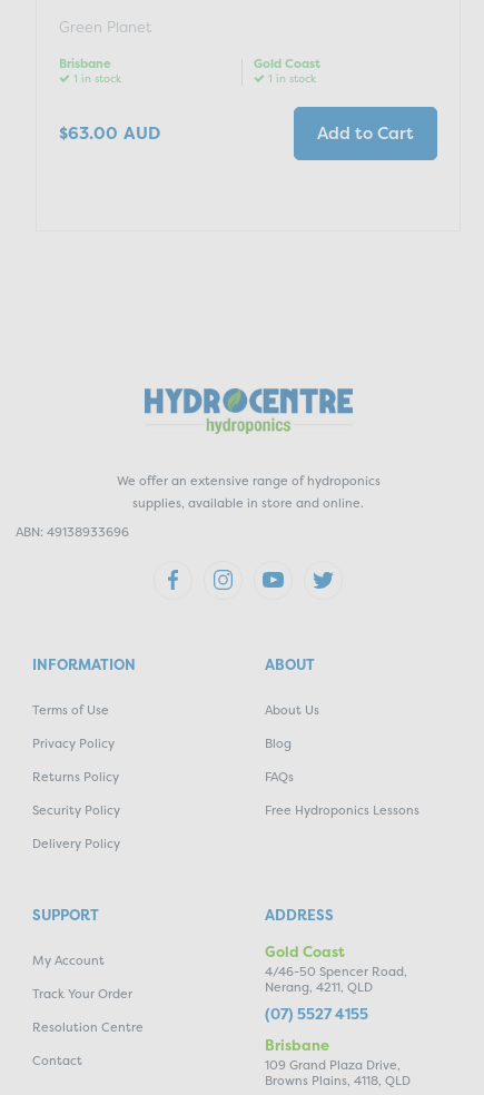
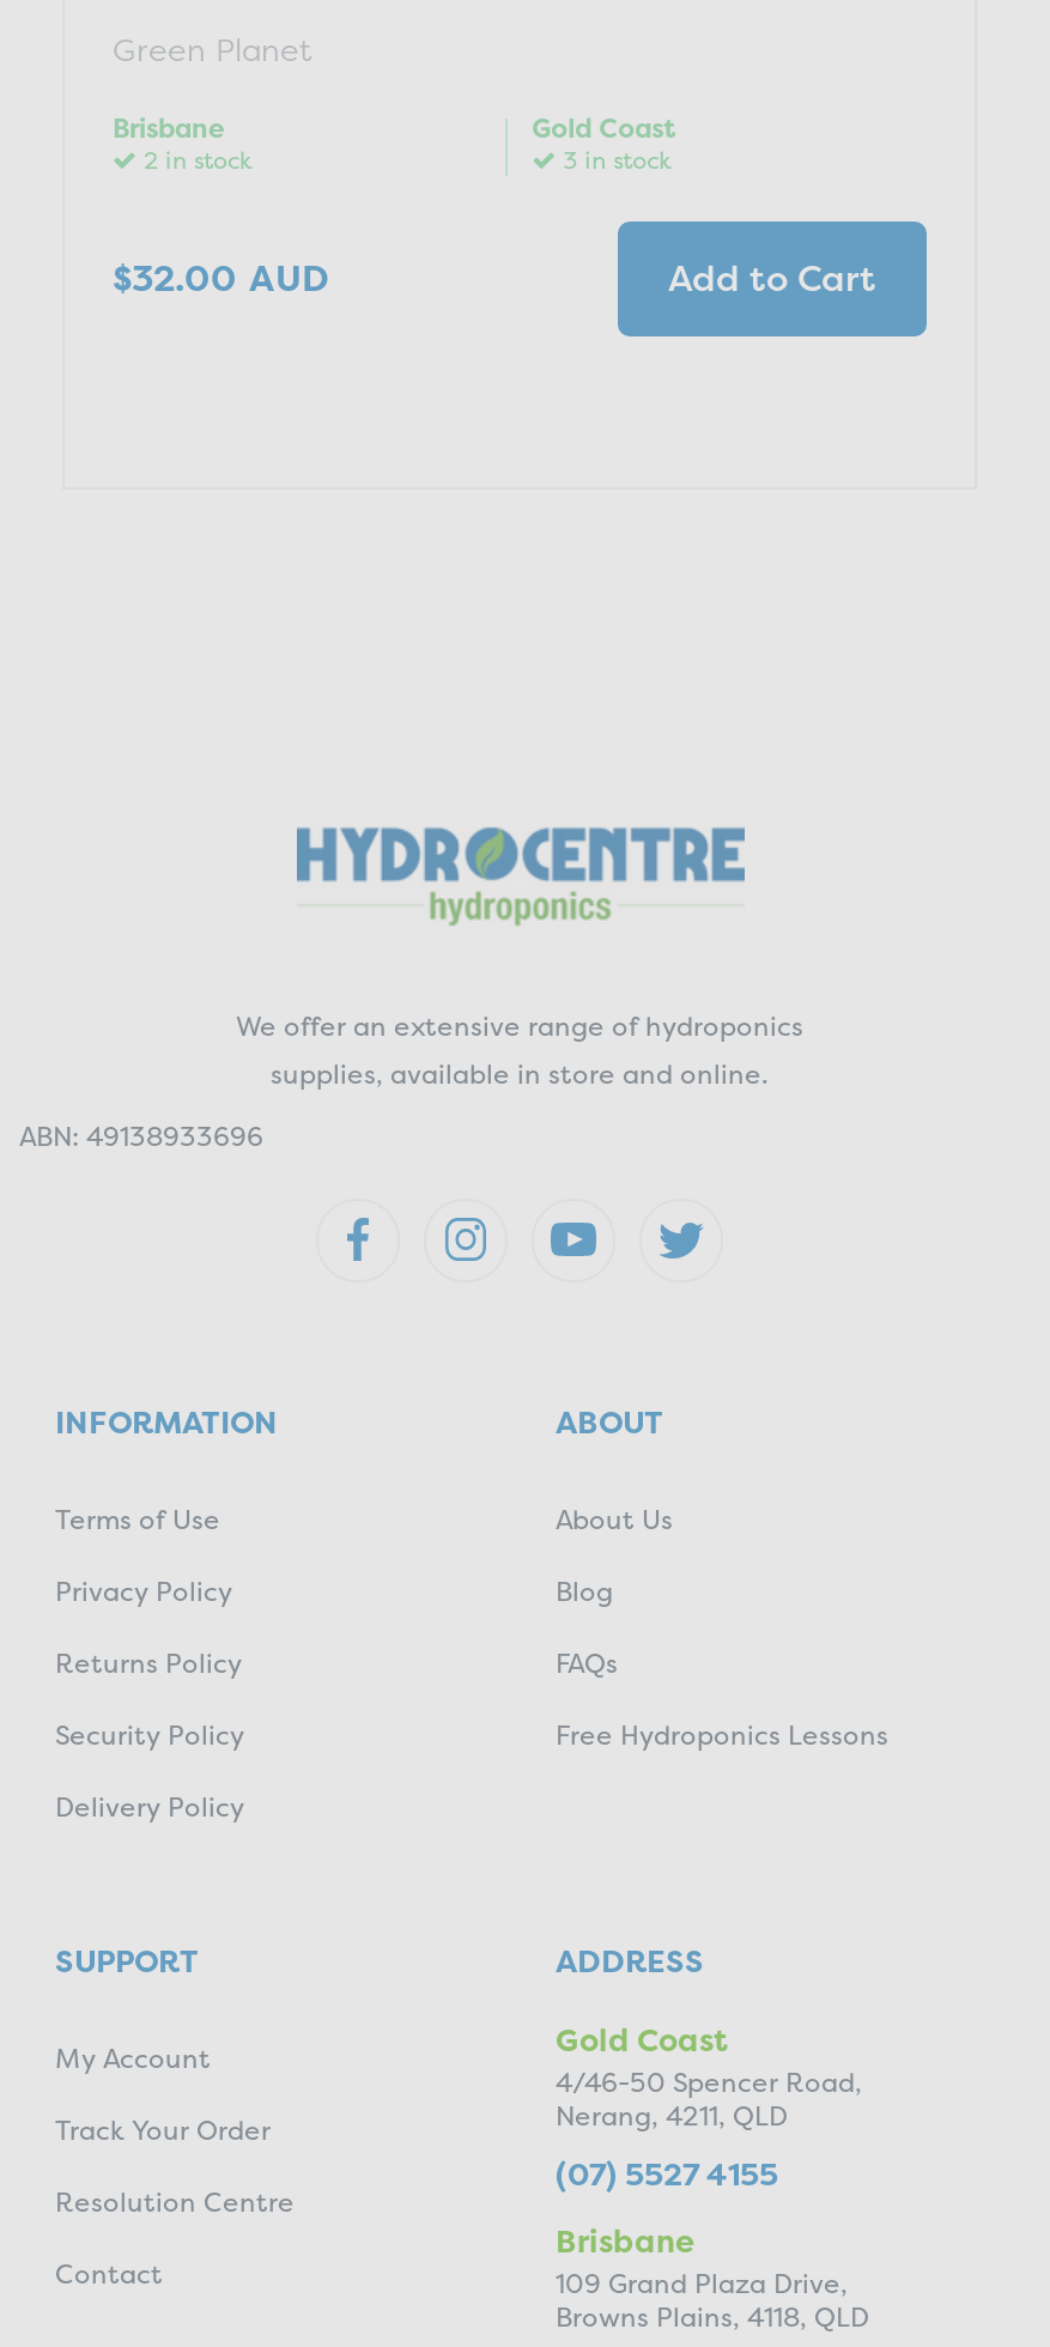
[70,71,121,86] 1 in stock -> [136,145,251,176] 2 in stock
[265,71,316,86] 1 in stock -> [556,145,671,176] 3 in stock
[59,121,160,145] $63.00 AUD -> [113,253,328,303] $32.00 AUD

